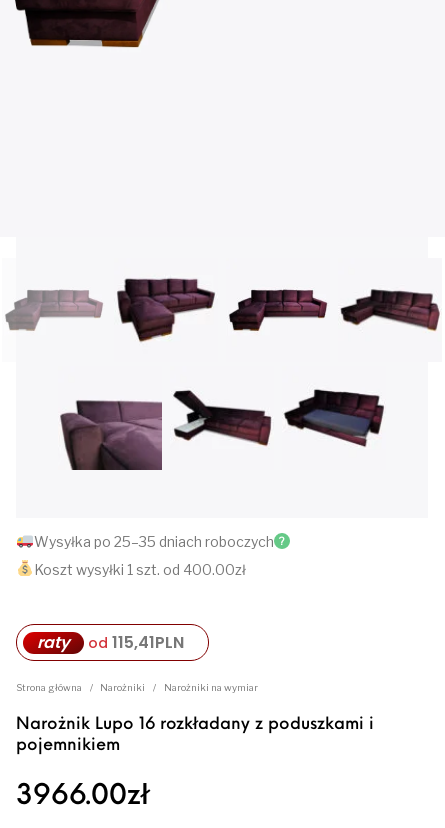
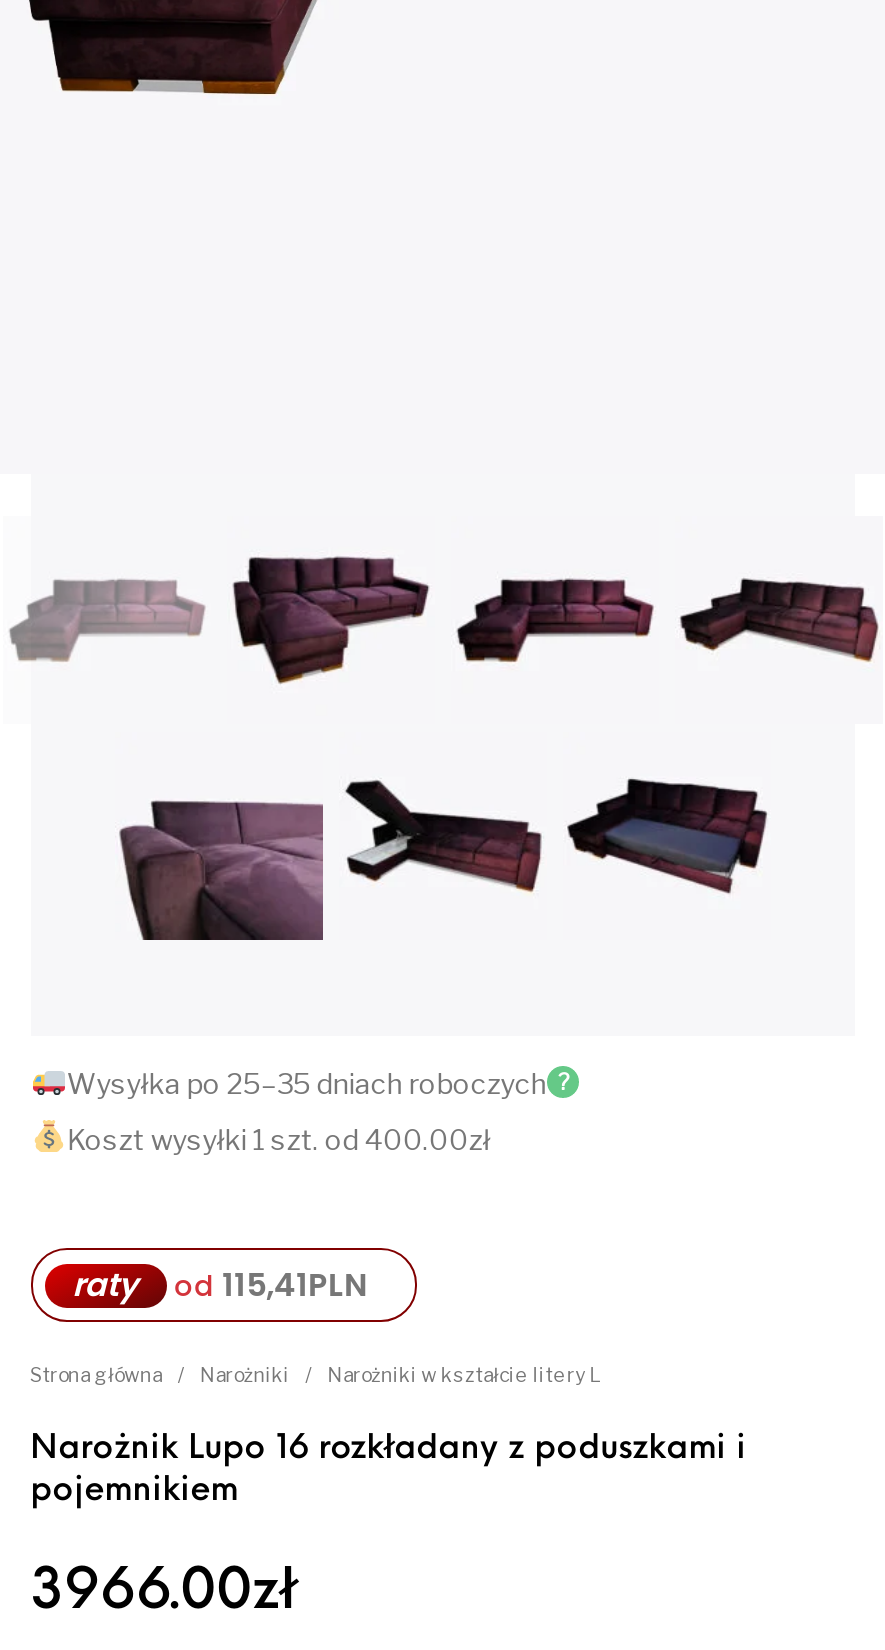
[164,682,258,693] Narożniki na wymiar -> [327,1365,601,1387] Narożniki w kształcie litery L

